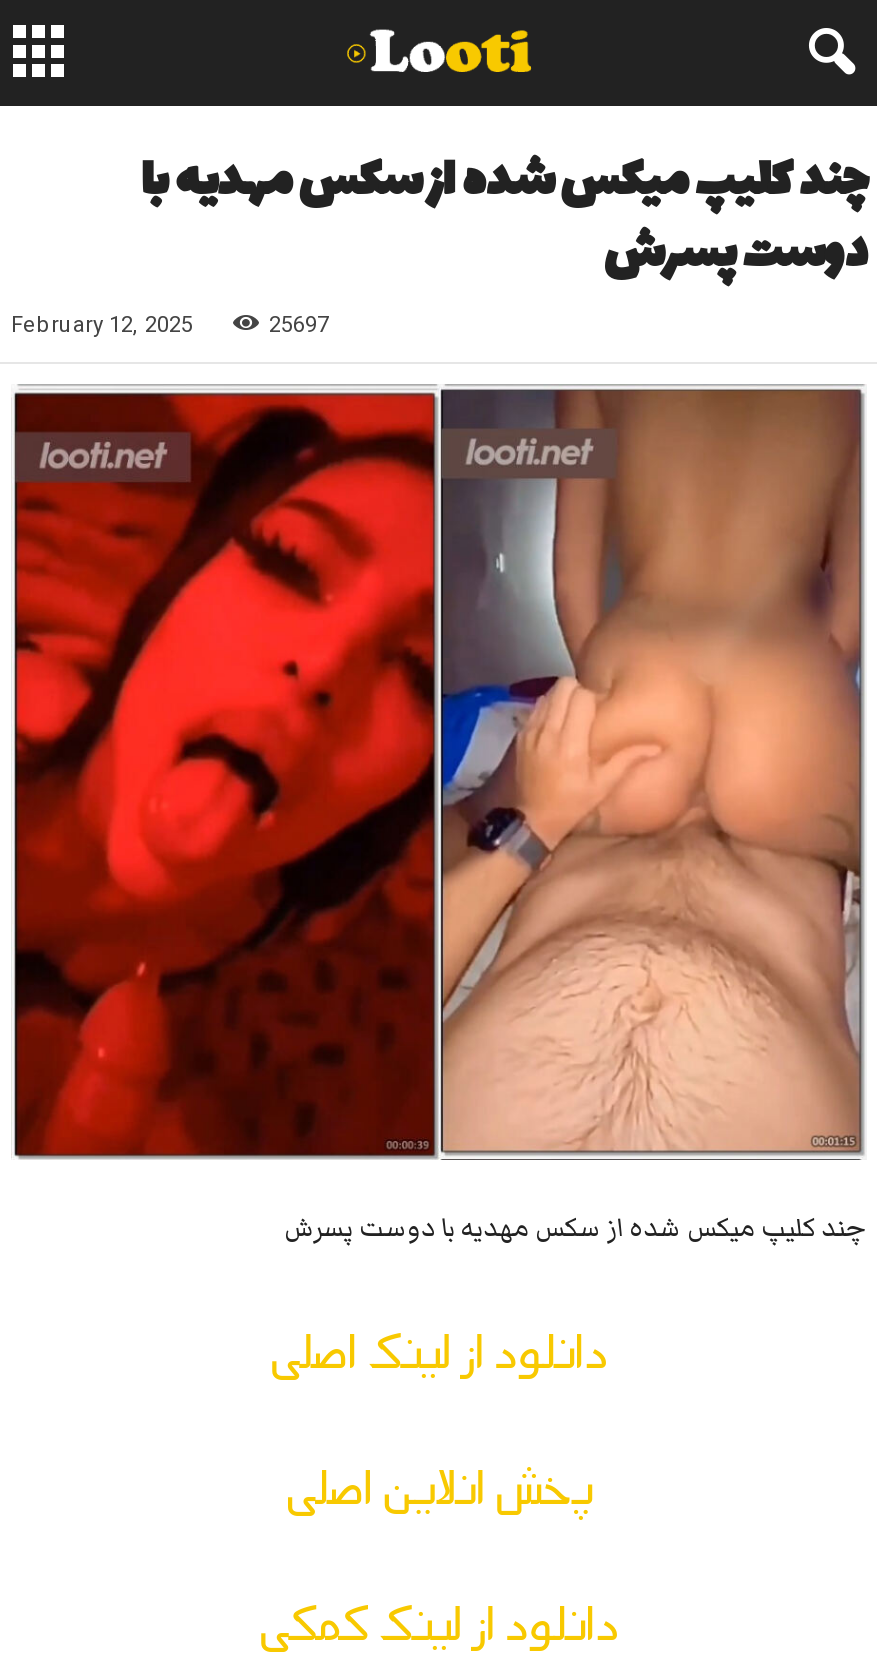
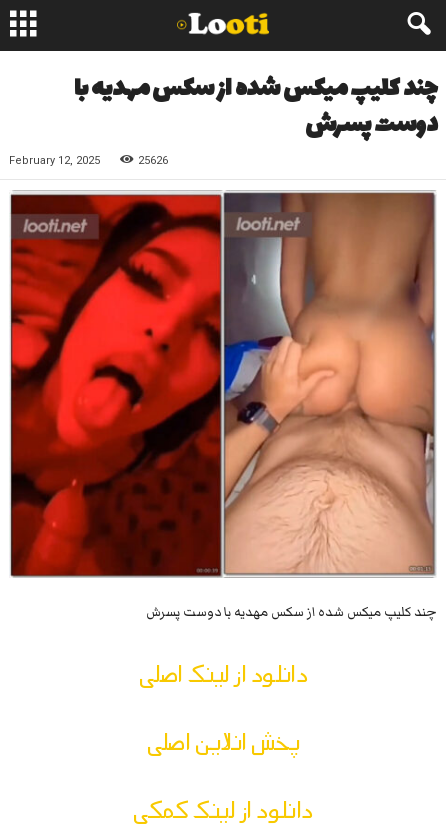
[269,312,329,338] 25697 -> [138,154,168,167] 25626

